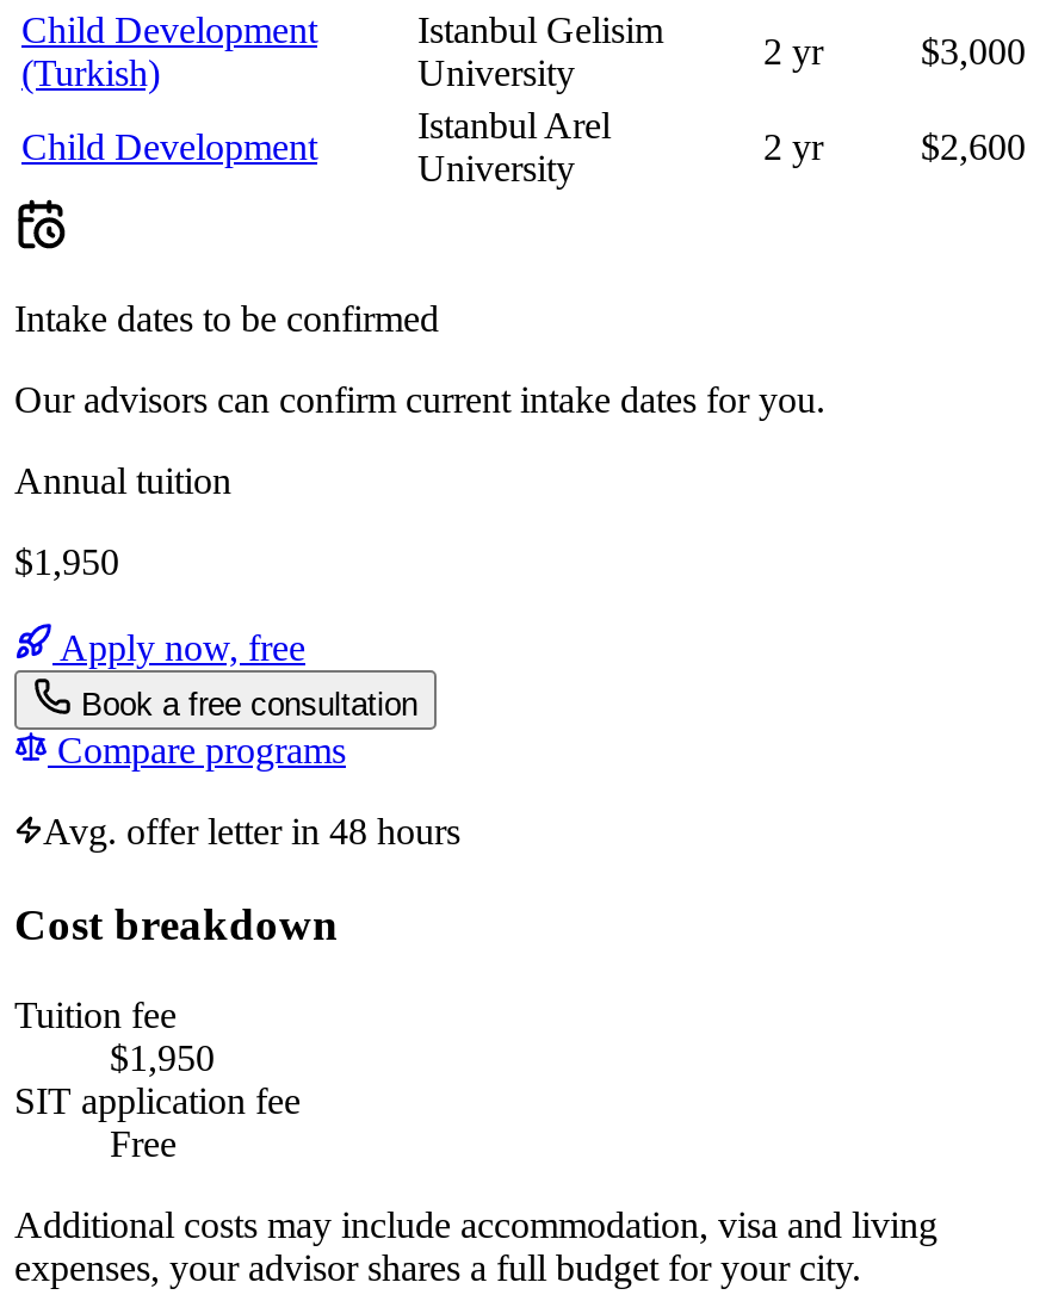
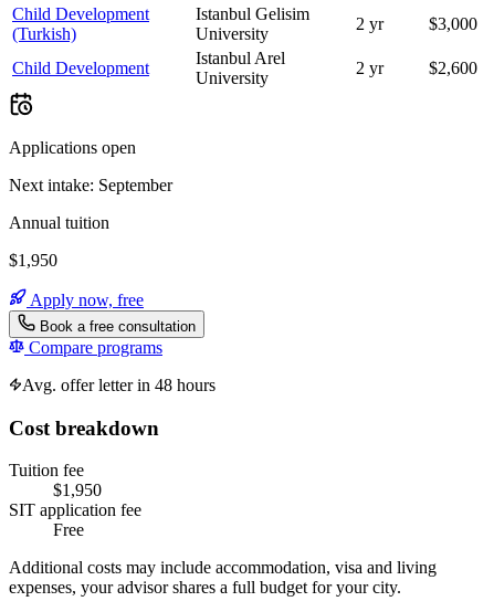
[14,298,439,338] Intake dates to be confirmed -> [9,138,136,157] Applications open
[14,379,825,420] Our advisors can confirm current intake dates for you. -> [9,176,172,194] Next intake: September

